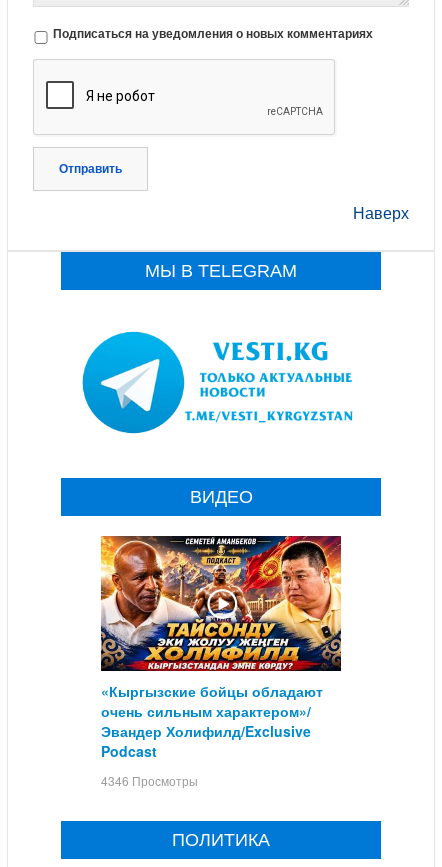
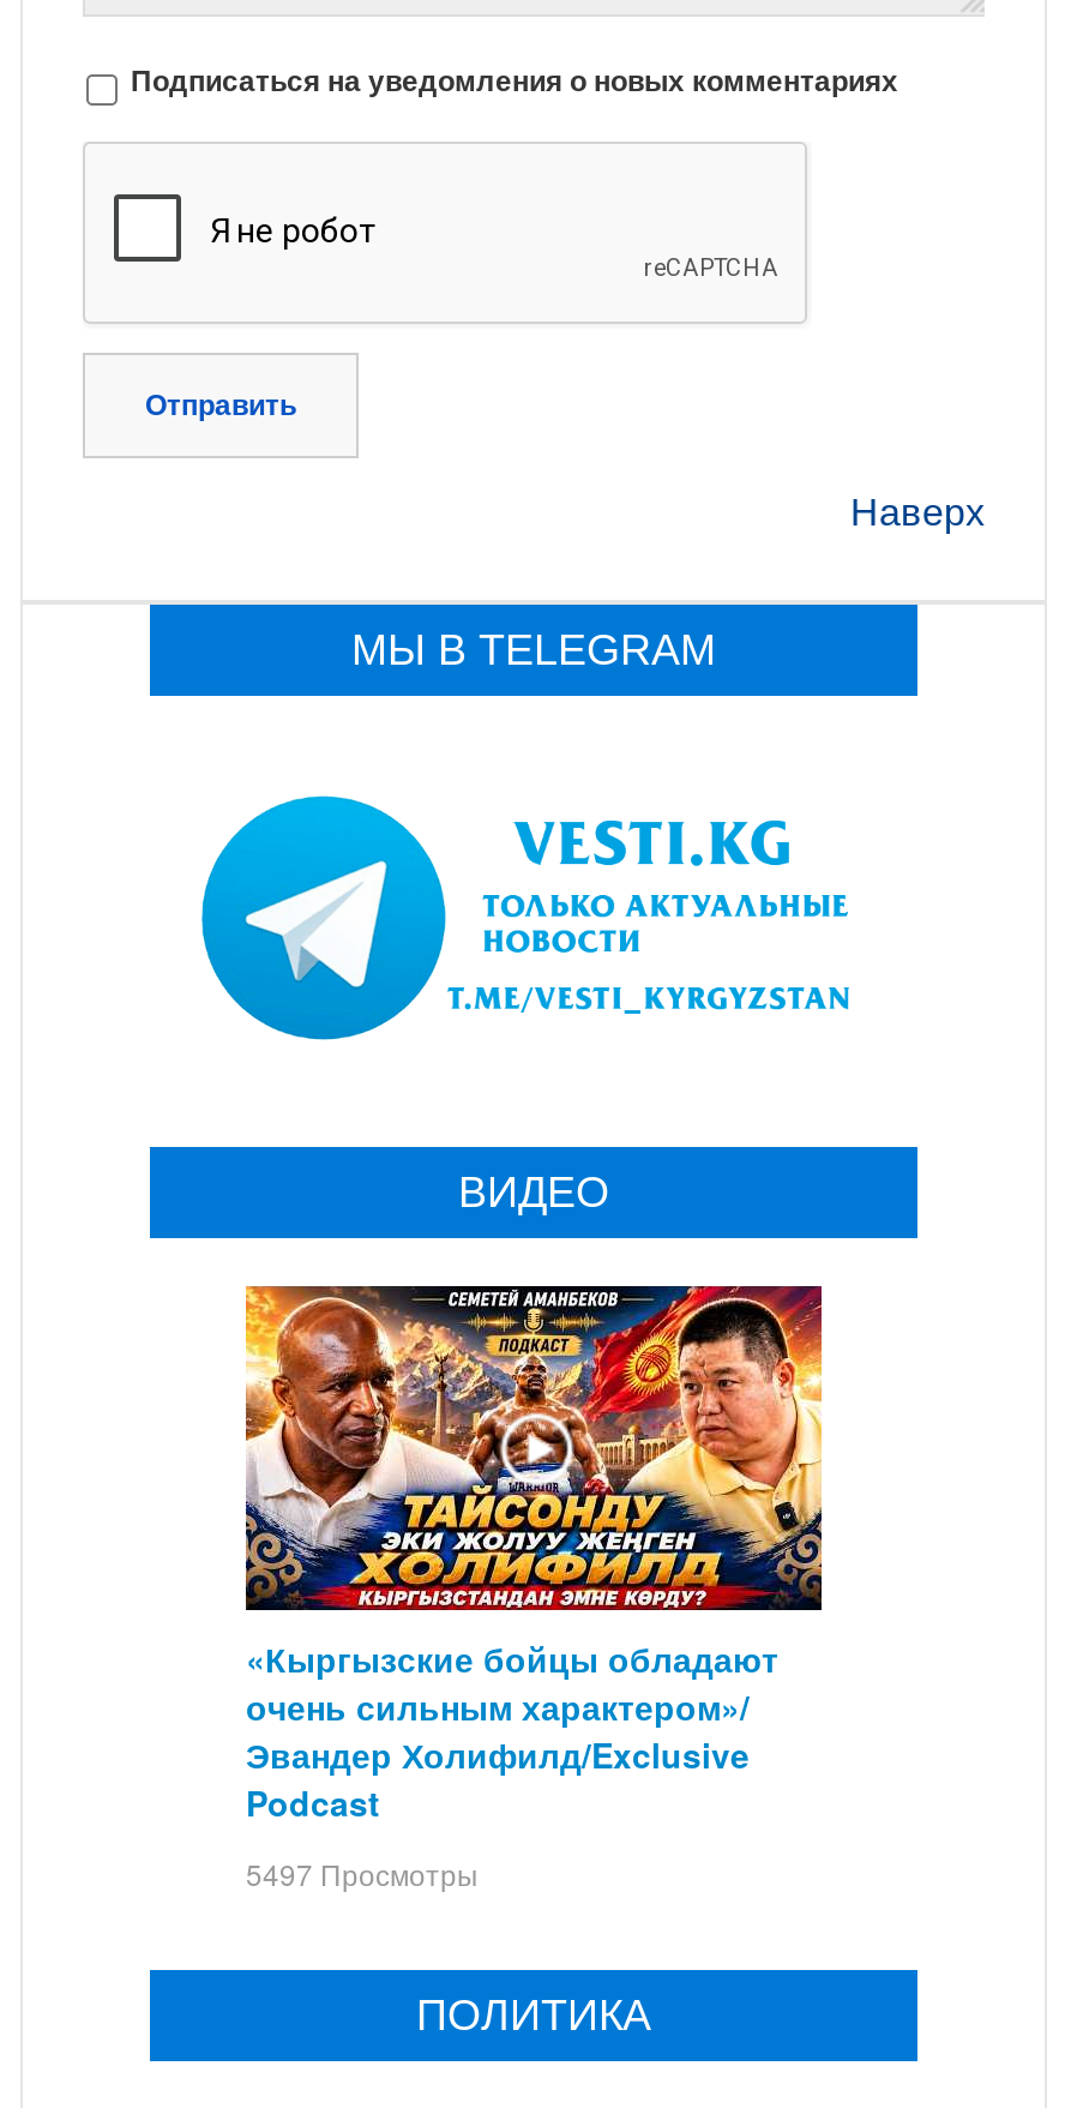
[101,772,198,789] 4346 Просмотры -> [246,1852,479,1893] 5497 Просмотры

